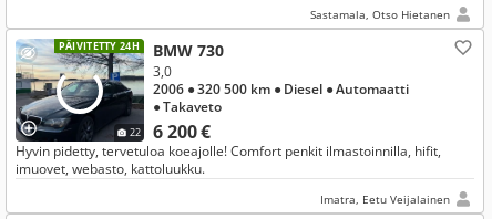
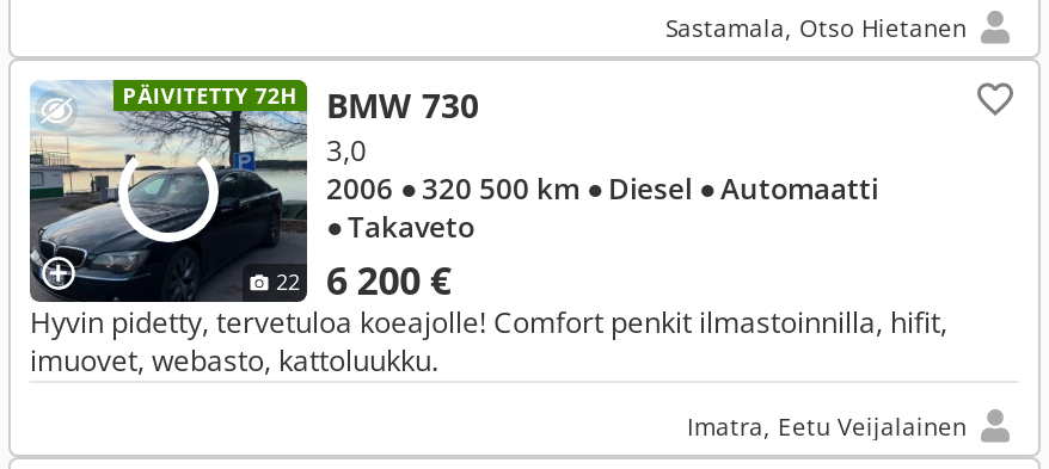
[59,39,224,61] PÄIVITETTY 24H BMW 730 -> [123,80,479,128] PÄIVITETTY 72H BMW 730

